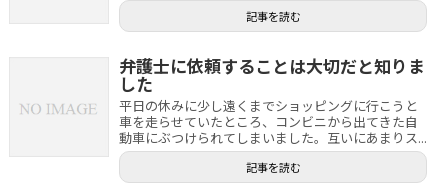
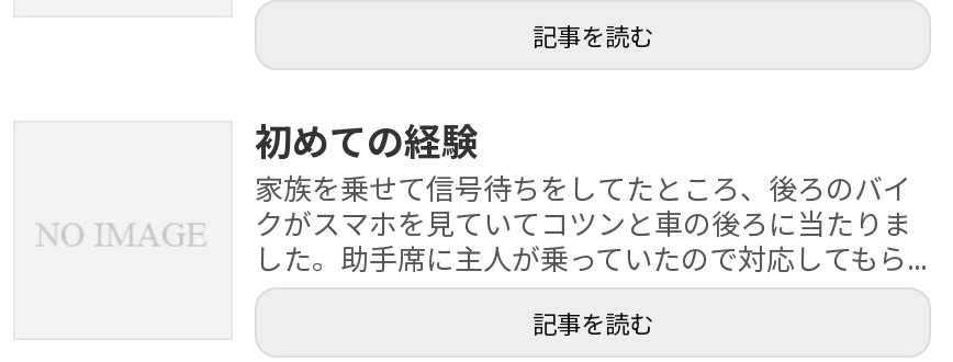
[119,53,427,147] 弁護士に依頼することは大切だと知りま | した | 平日の休みに少し遠くまでショッピングに行こうと | 車を走らせていたところ、コンビニから出てきた自 | 動車にぶつけられてしまいました。互いにあまりス... -> [255,112,927,279] 初めての経験 | 家族を乗せて信号待ちをしてたところ、後ろのバイ | クがスマホを見ていてコツンと車の後ろに当たりま | した。助手席に主人が乗っていたので対応してもら...

